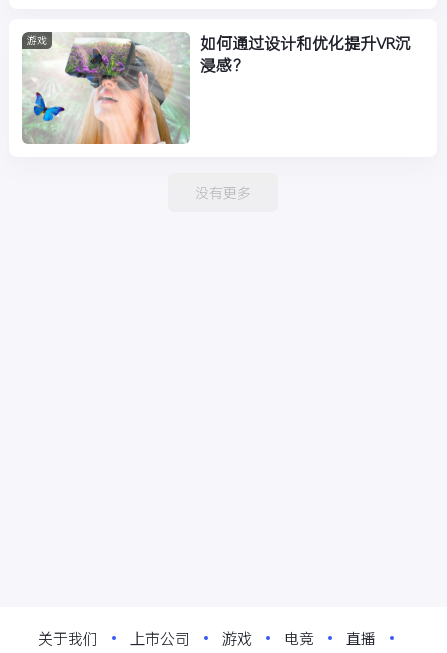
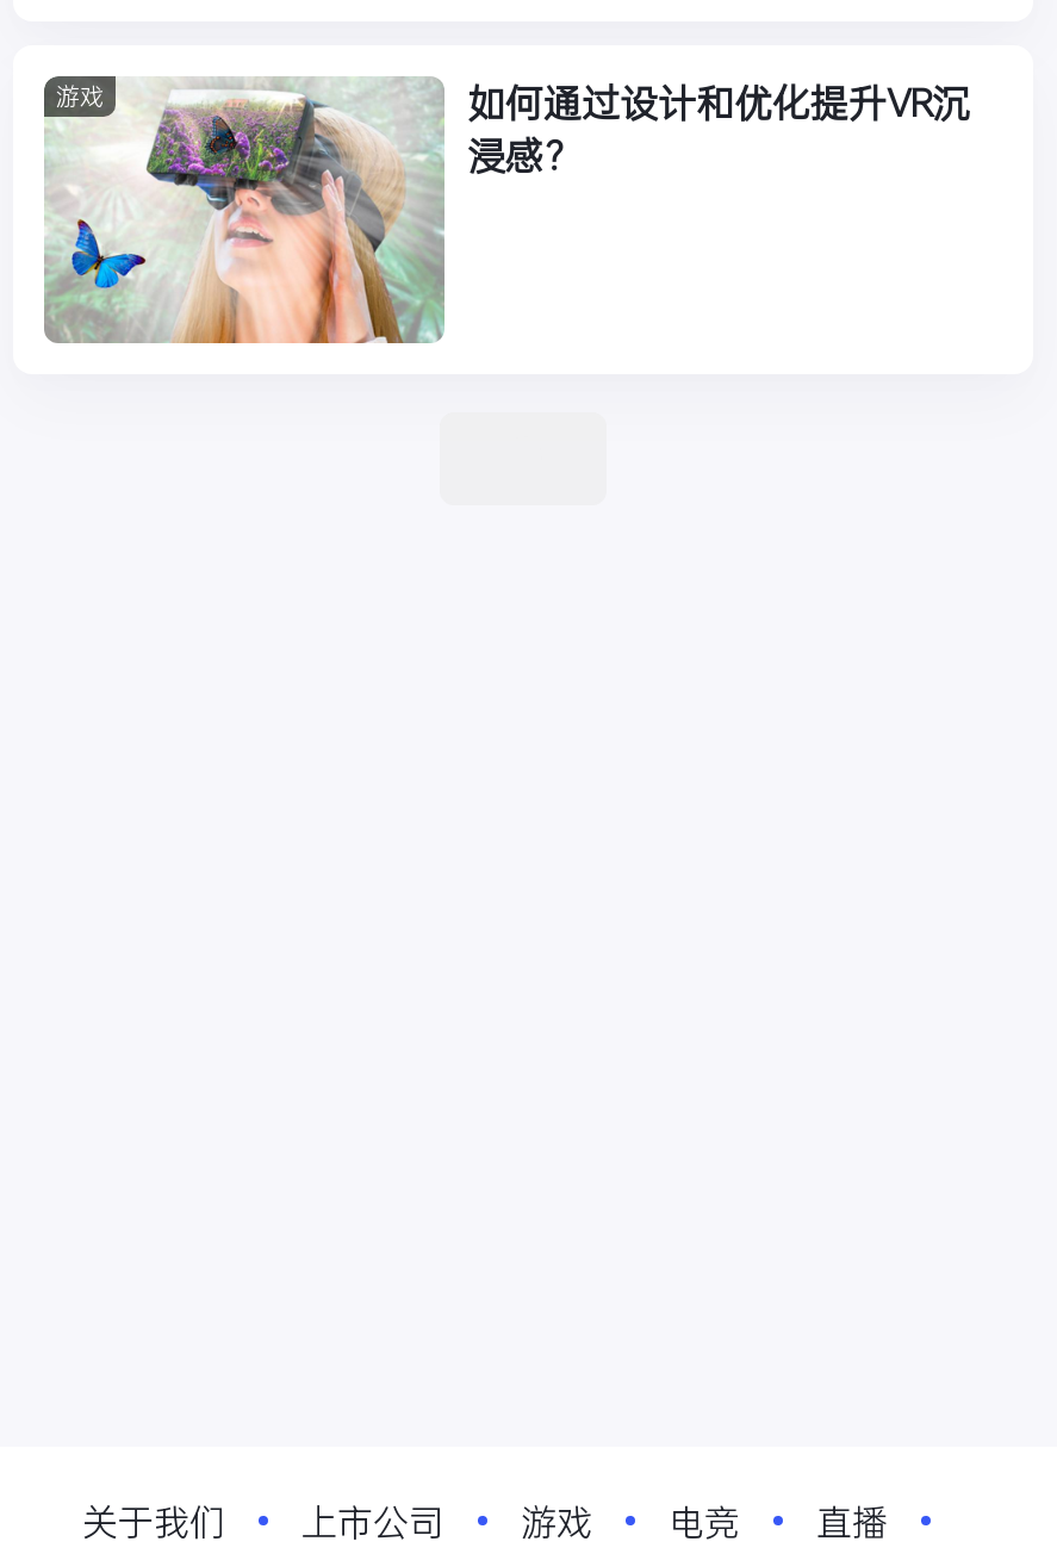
[195,183,251,202] 没有更多 -> none

